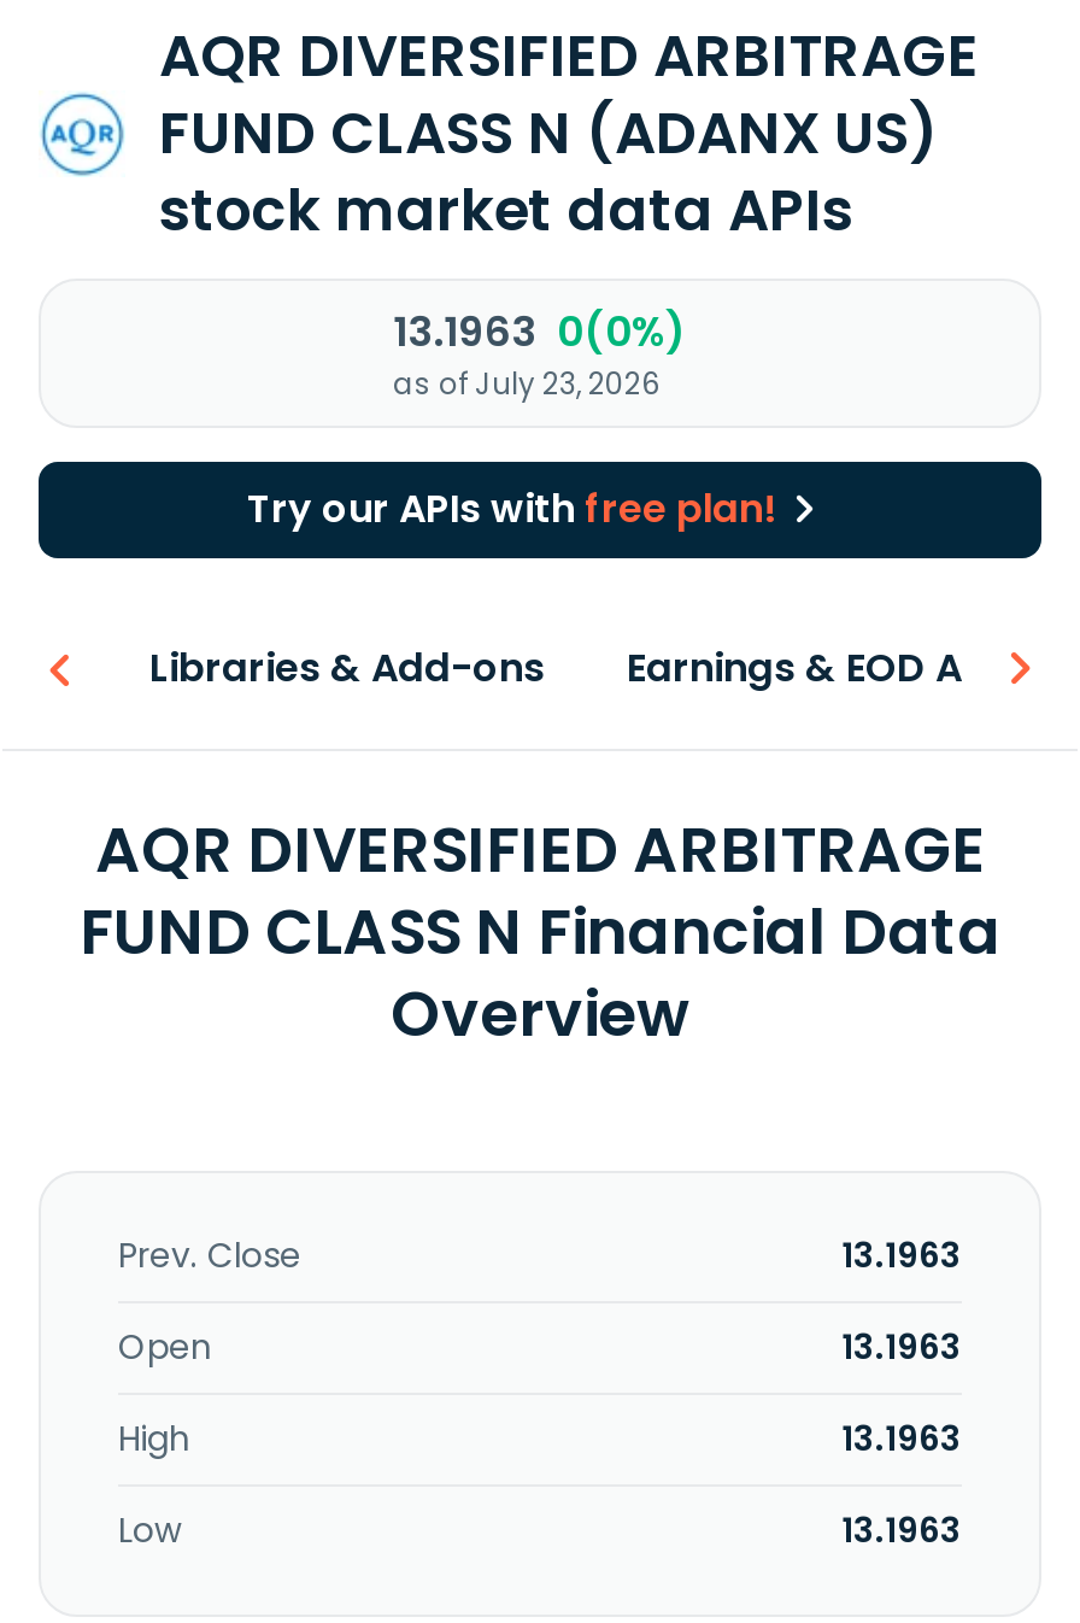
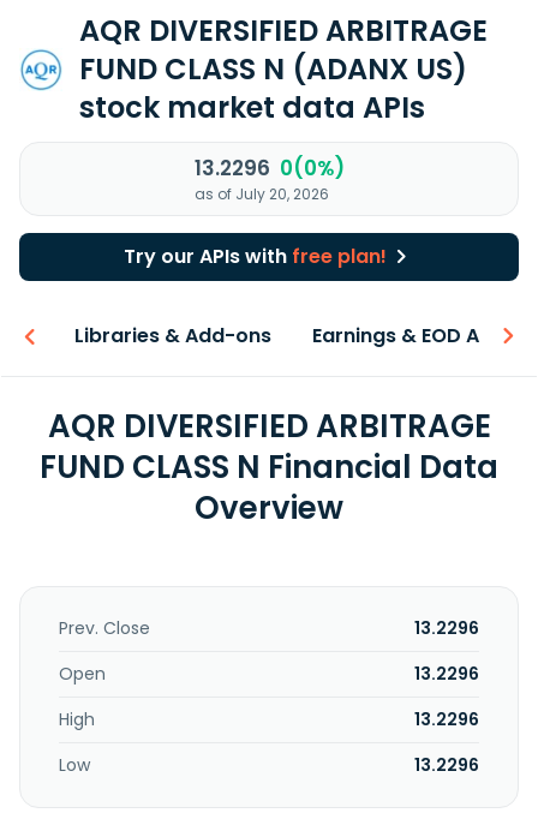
[393,303,687,361] 13.1963 0(0%) -> [194,154,344,183] 13.2296 0(0%)
[393,363,661,404] as of July 23, 2026 -> [194,184,328,204] as of July 20, 2026
[841,1231,962,1279] 13.1963 -> [414,616,479,640] 13.2296
[841,1323,962,1371] 13.1963 -> [414,662,479,686] 13.2296
[841,1414,962,1463] 13.1963 -> [414,707,479,731] 13.2296
[841,1506,962,1554] 13.1963 -> [414,753,479,777] 13.2296

